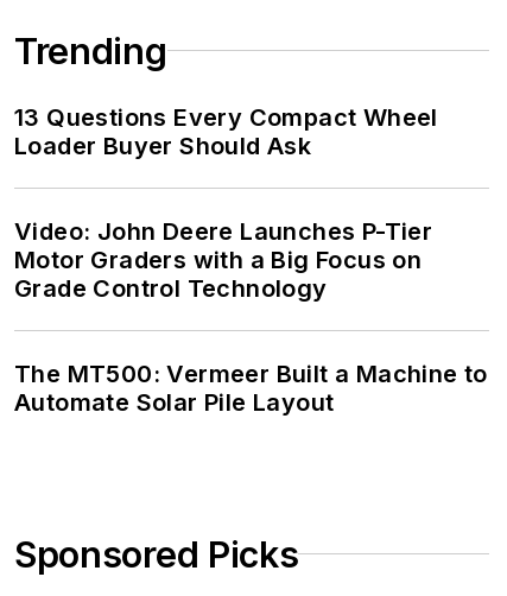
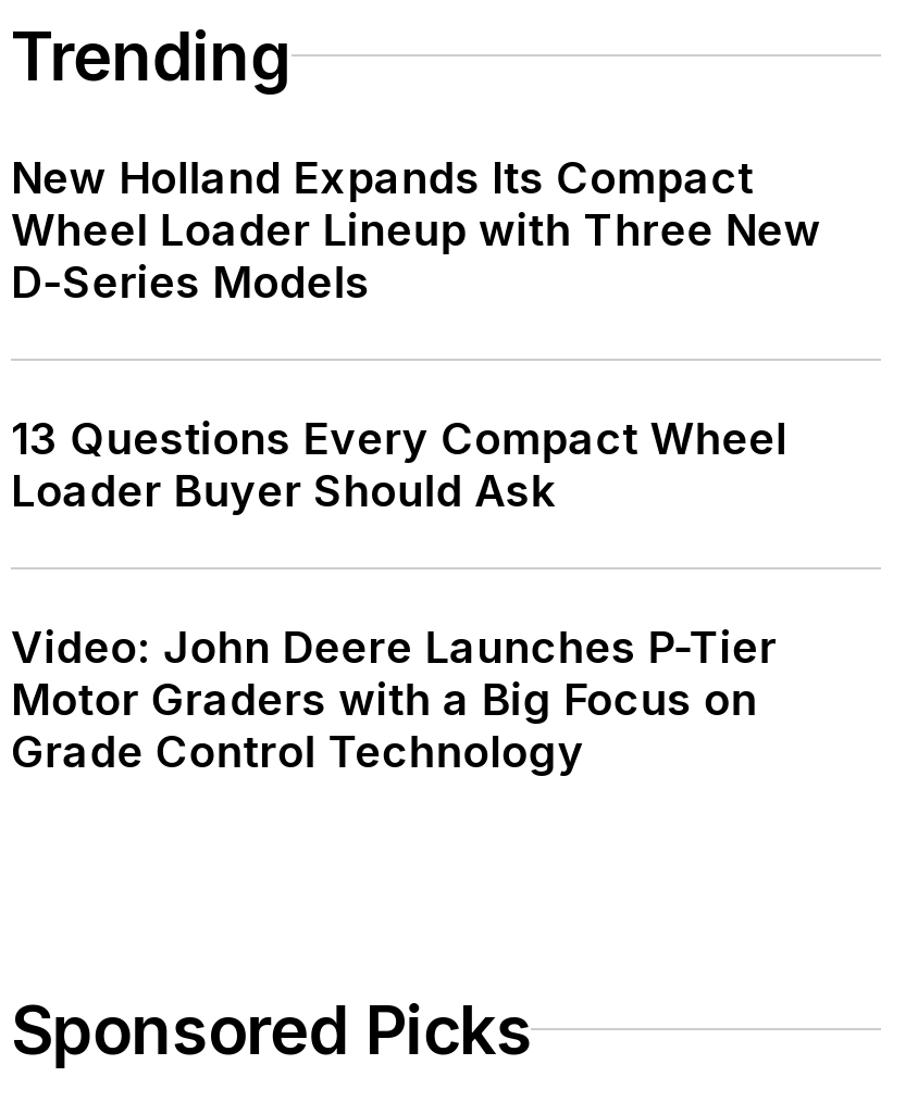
none -> [11,152,821,308] New Holland Expands Its Compact | Wheel Loader Lineup with Three New | D-Series Models
moved [14,103,438,303] -> [11,413,787,778]: 13 Questions Every Compact Wheel | Loader Buyer Should Ask | Video: John Deere Launches P-Tier | Motor Graders with a Big Focus on | Grade Control Technology
[14,359,488,416] The MT500: Vermeer Built a Machine to | Automate Solar Pile Layout -> none

